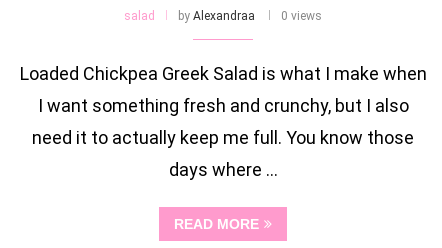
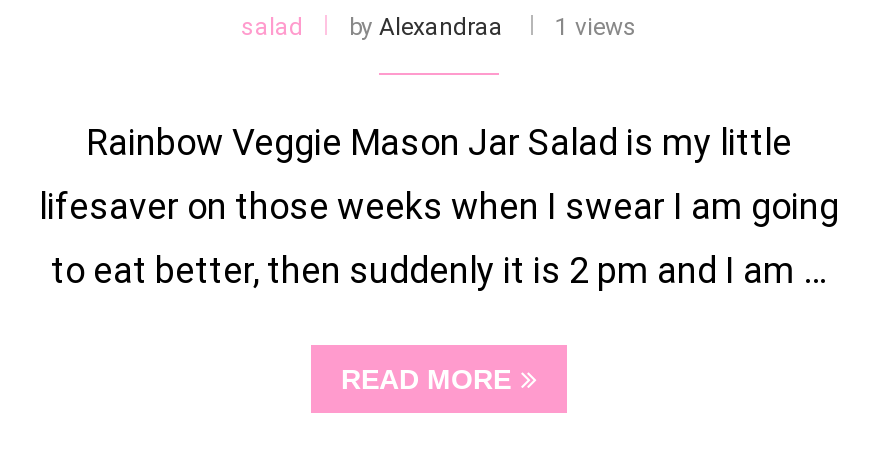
[19,9,426,180] 0 views | Loaded Chickpea Greek Salad is what I make when | I want something fresh and crunchy, but I also | need it to actually keep me full. You know those | days where … -> [39,14,839,292] 1 views | Rainbow Veggie Mason Jar Salad is my little | lifesaver on those weeks when I swear I am going | to eat better, then suddenly it is 2 pm and I am …

